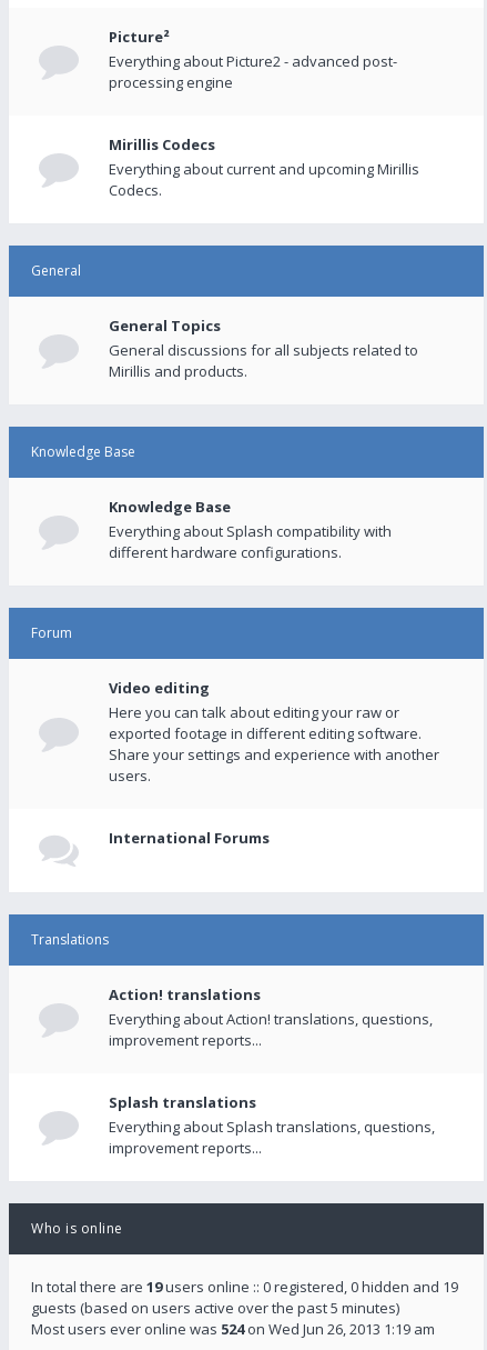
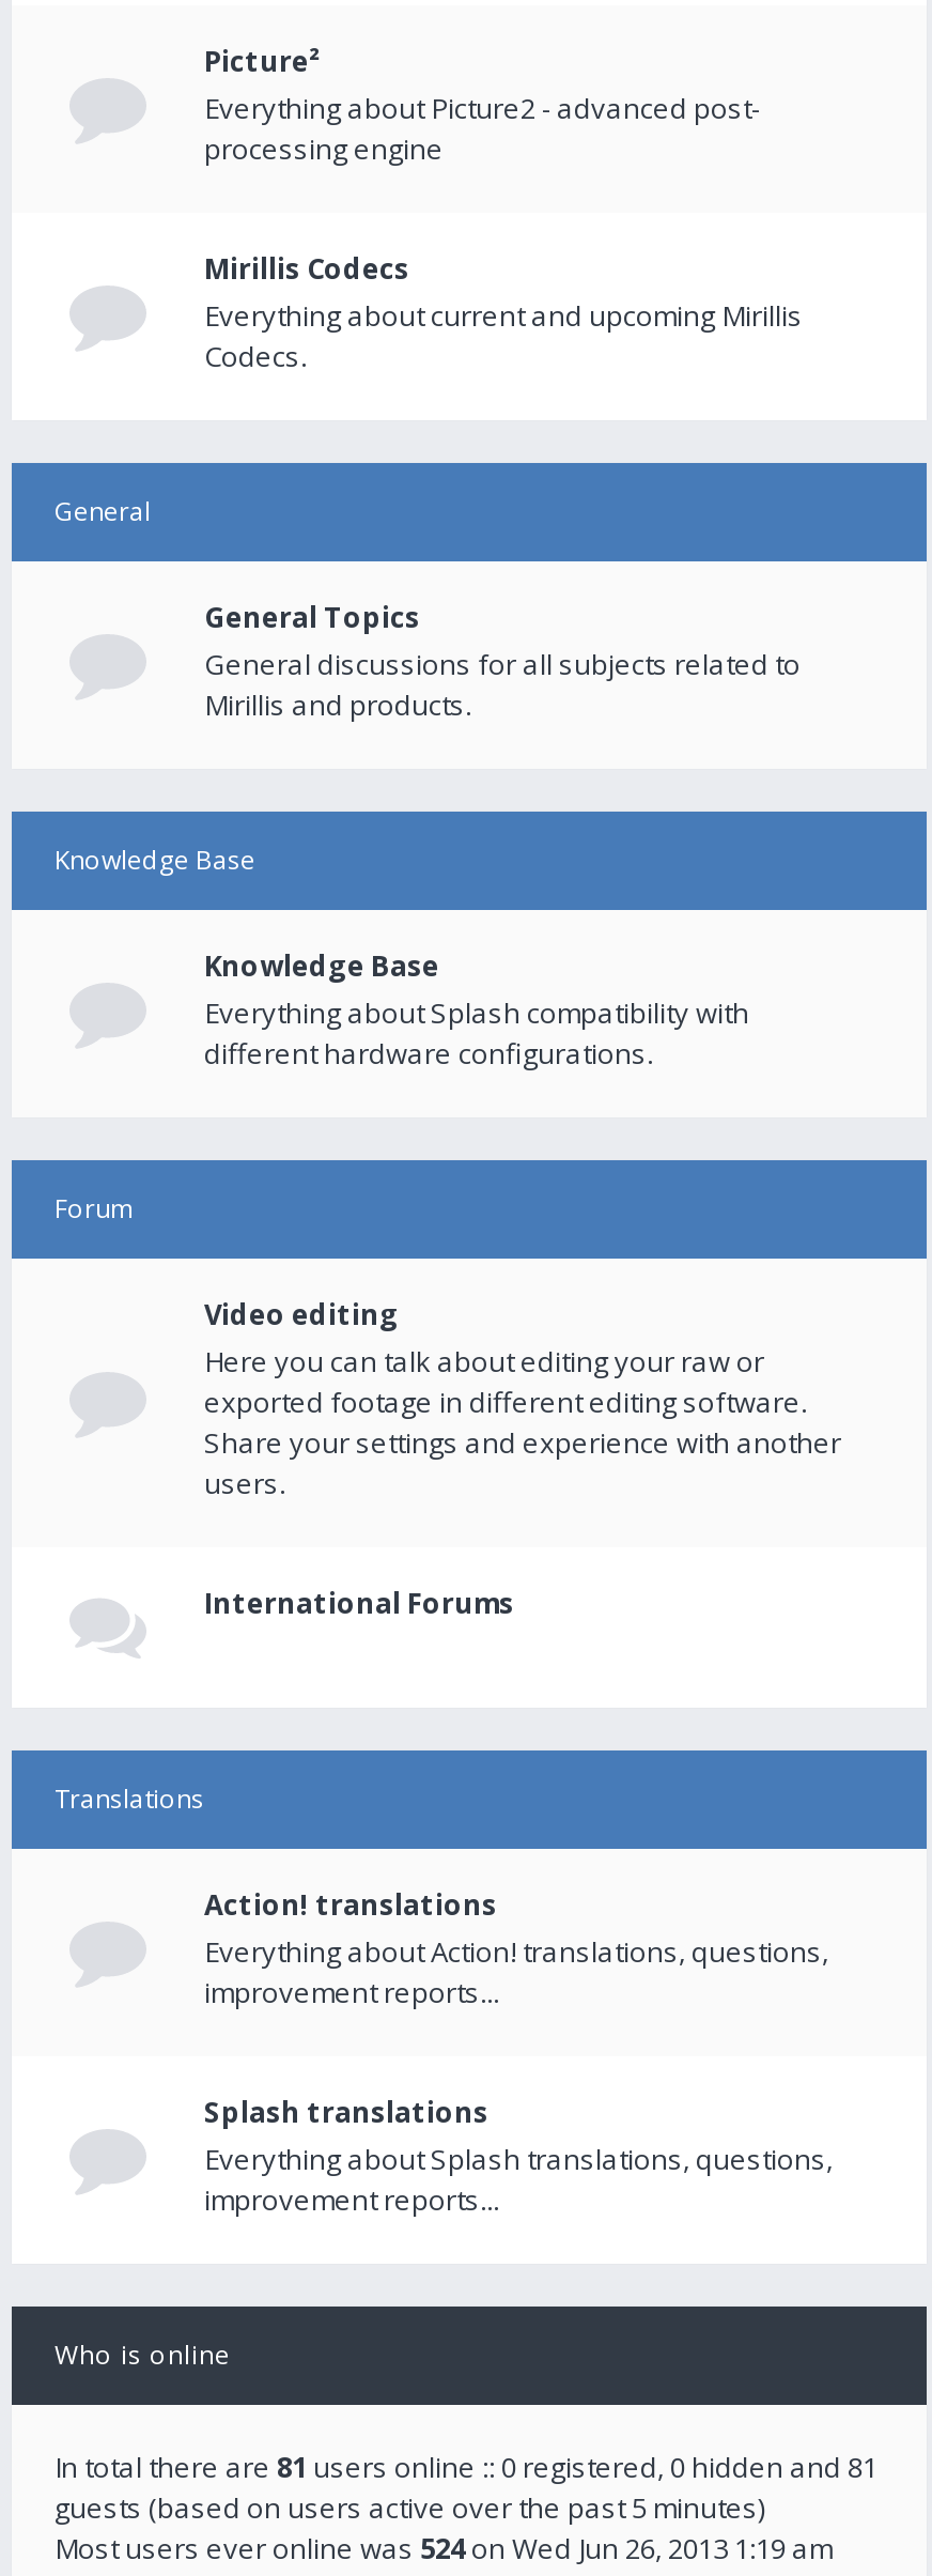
[31,1277,458,1297] In total there are 19 users online :: 0 registered, 0 hidden and 19 -> [55,2448,877,2486] In total there are 81 users online :: 0 registered, 0 hidden and 81

